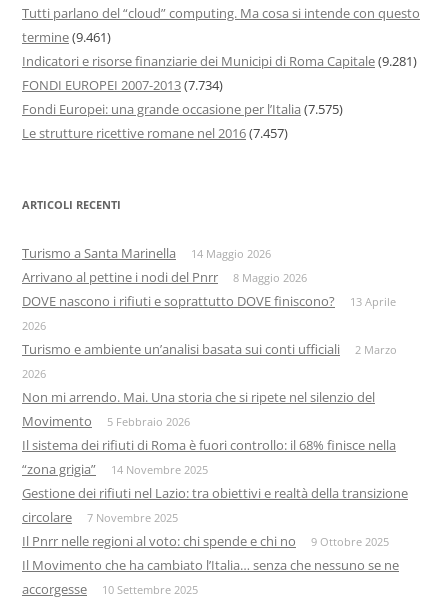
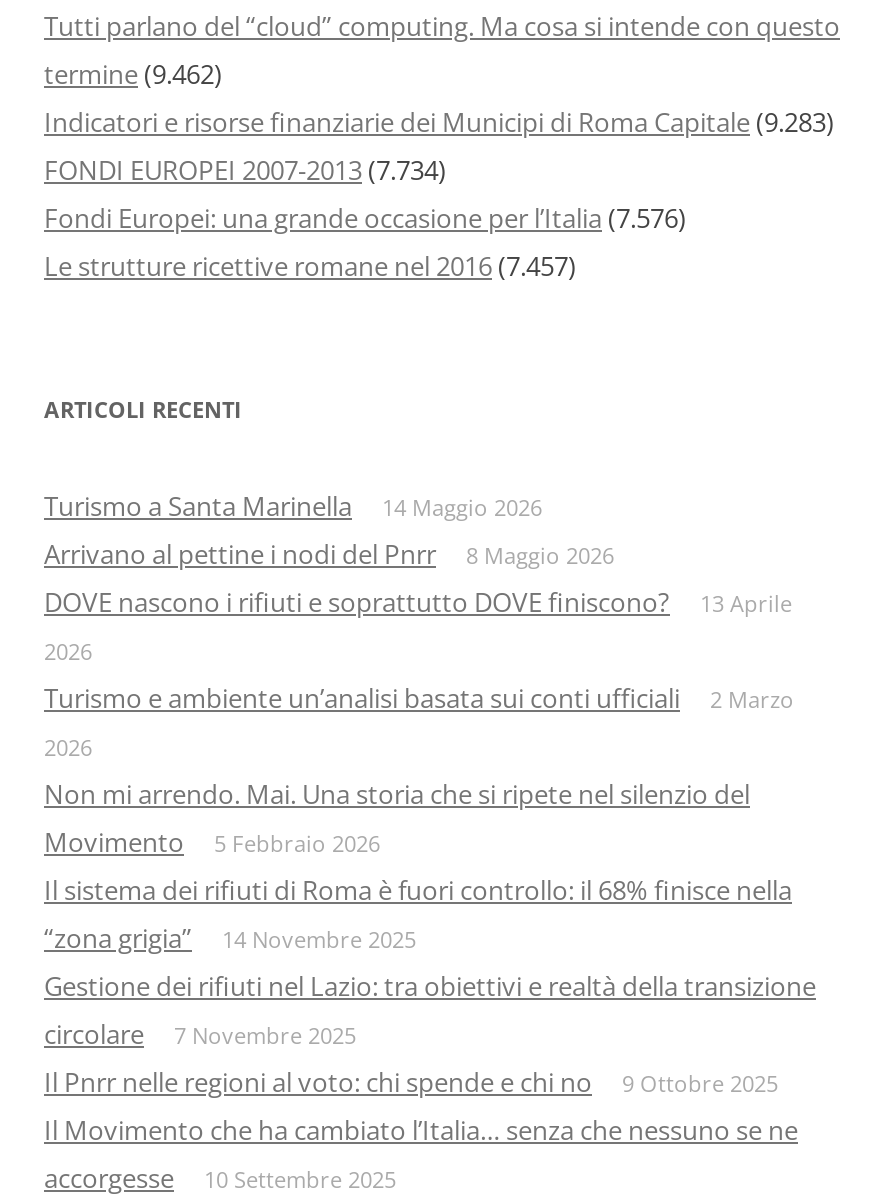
[22,28,111,46] termine (9.461) -> [44,55,222,91] termine (9.462)
[22,52,417,70] Indicatori e risorse finanziarie dei Municipi di Roma Capitale (9.281) -> [44,103,834,139] Indicatori e risorse finanziarie dei Municipi di Roma Capitale (9.283)
[22,100,343,118] Fondi Europei: una grande occasione per l’Italia (7.575) -> [44,199,686,235] Fondi Europei: una grande occasione per l’Italia (7.576)

